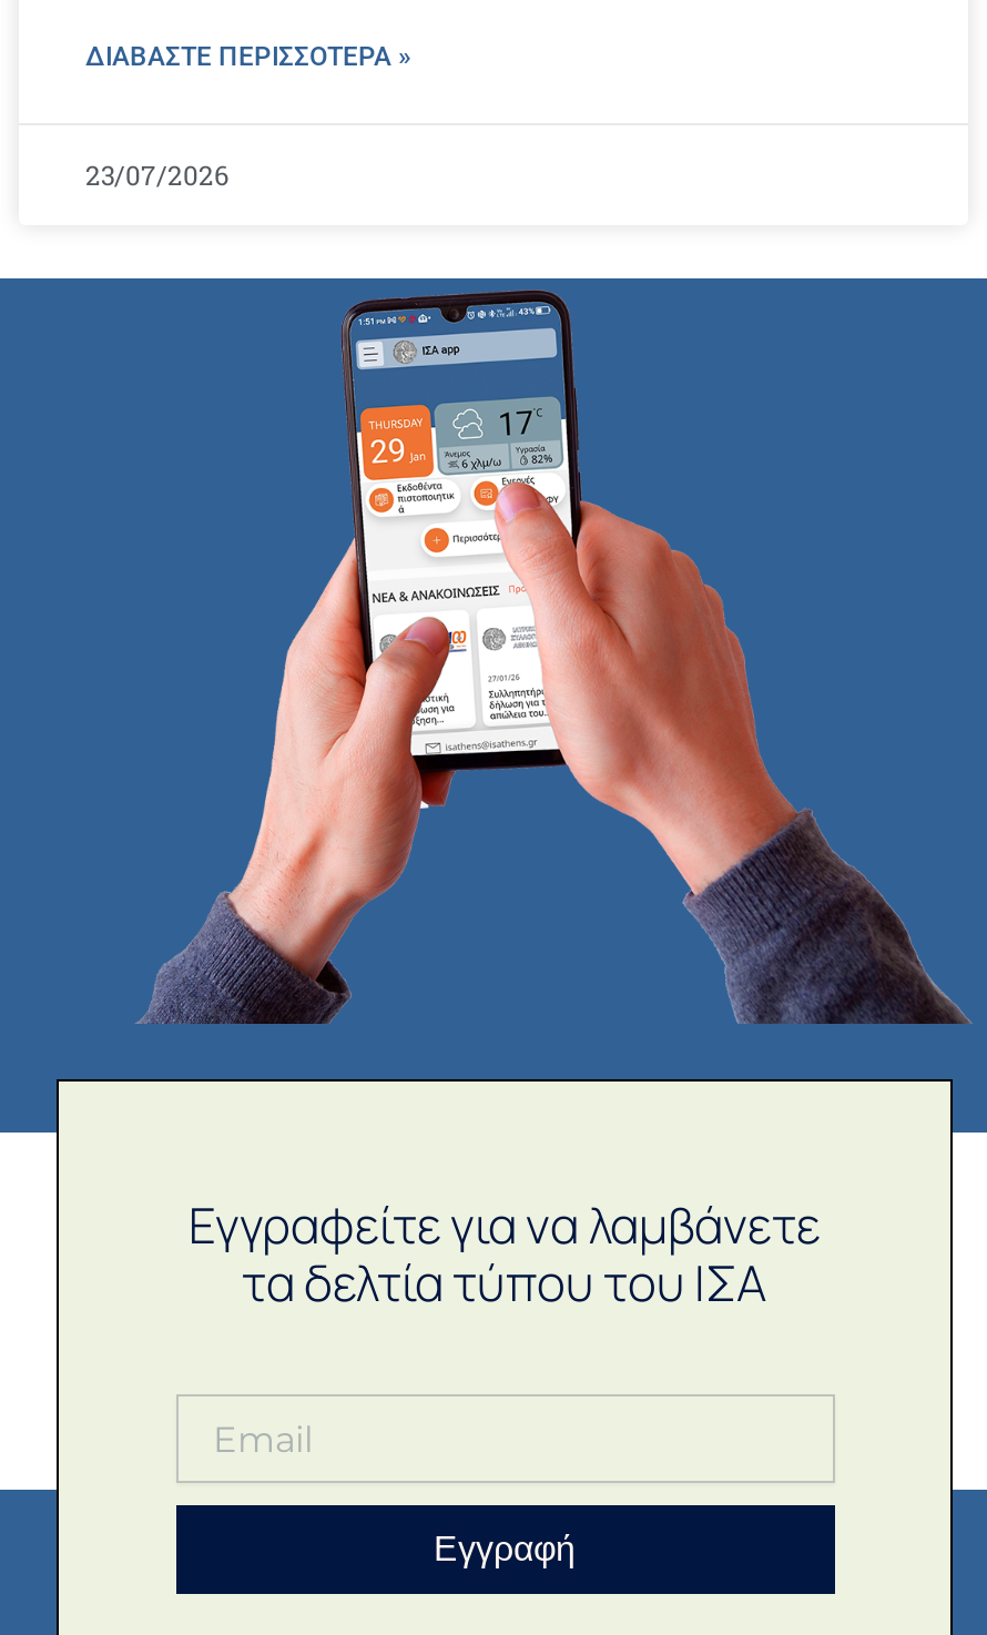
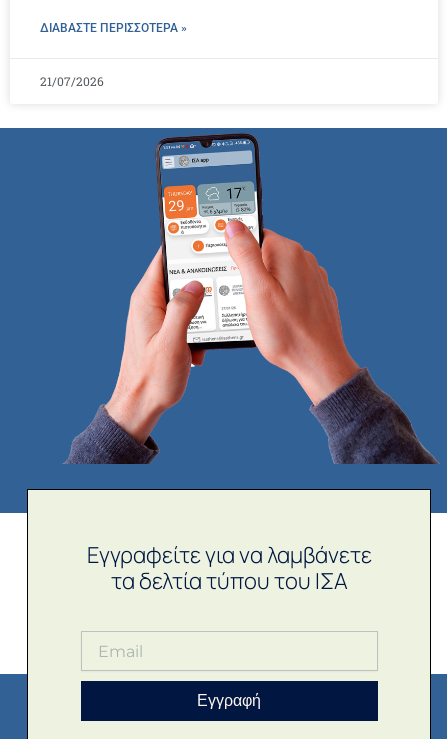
[85,156,230,192] 23/07/2026 -> [40,73,104,89] 21/07/2026

